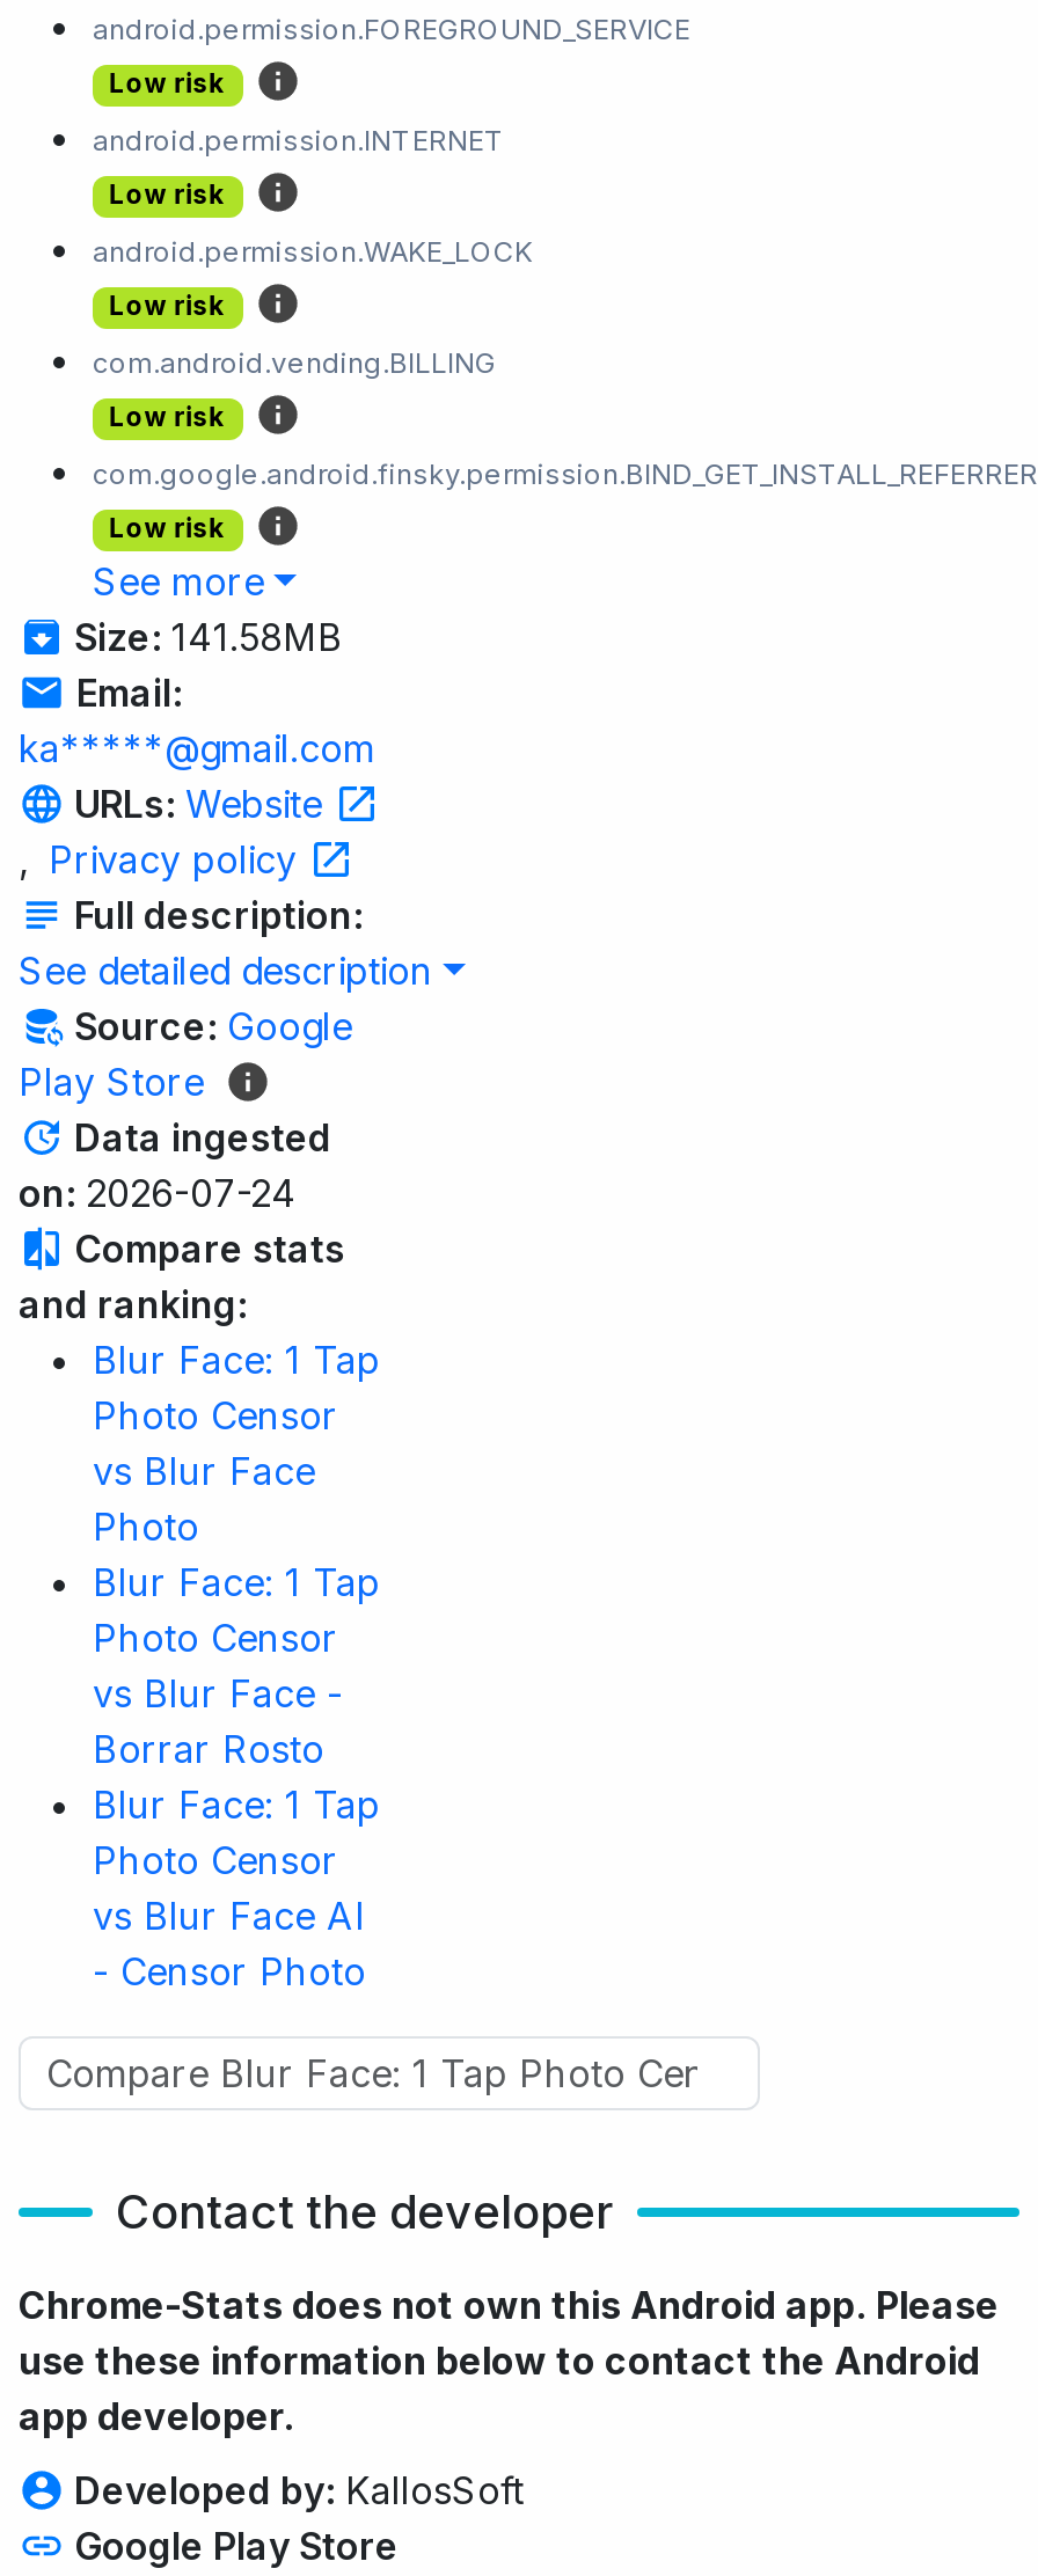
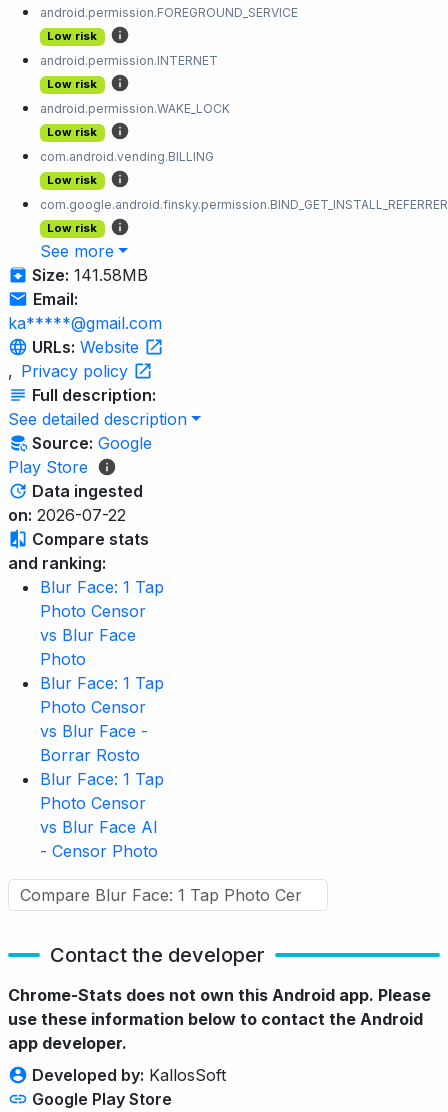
[19,1171,297,1217] on: 2026-07-24 -> [8,505,126,525] on: 2026-07-22

